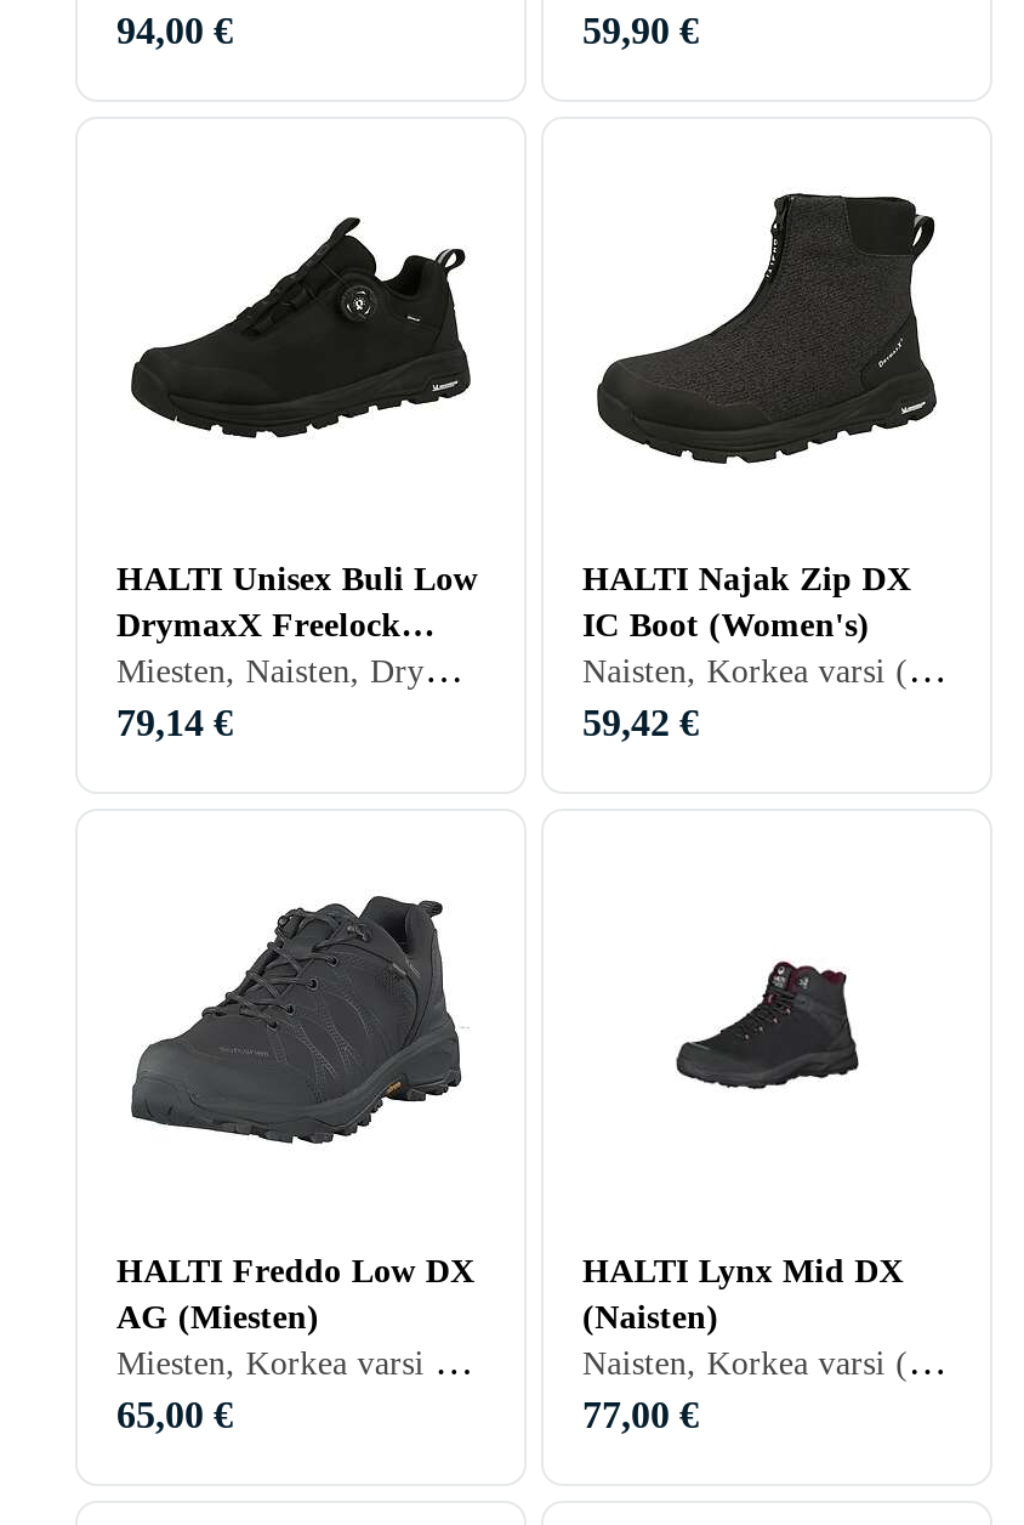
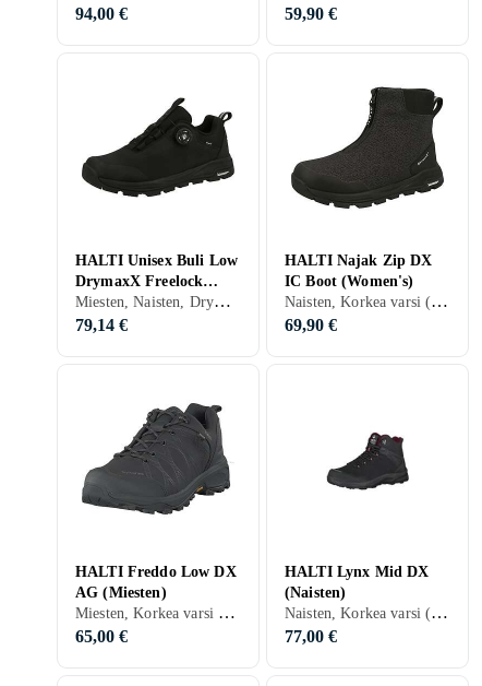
[582,702,699,743] 59,42 € -> [285,316,337,334] 69,90 €

